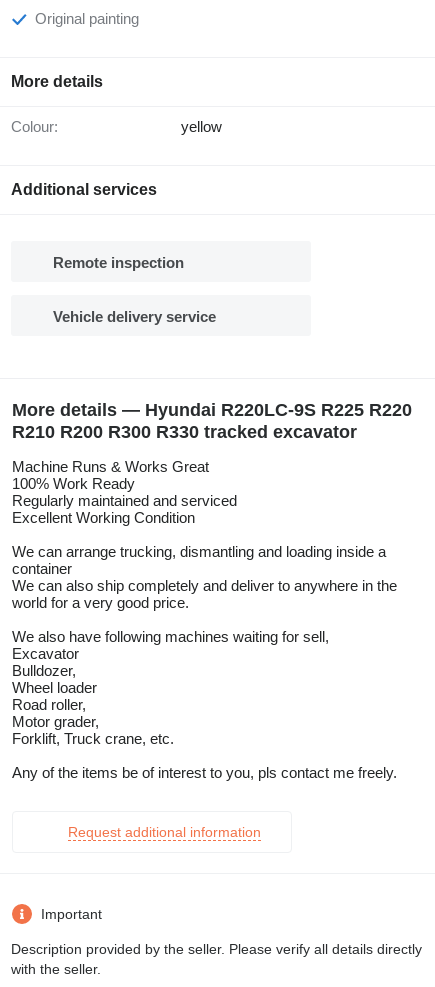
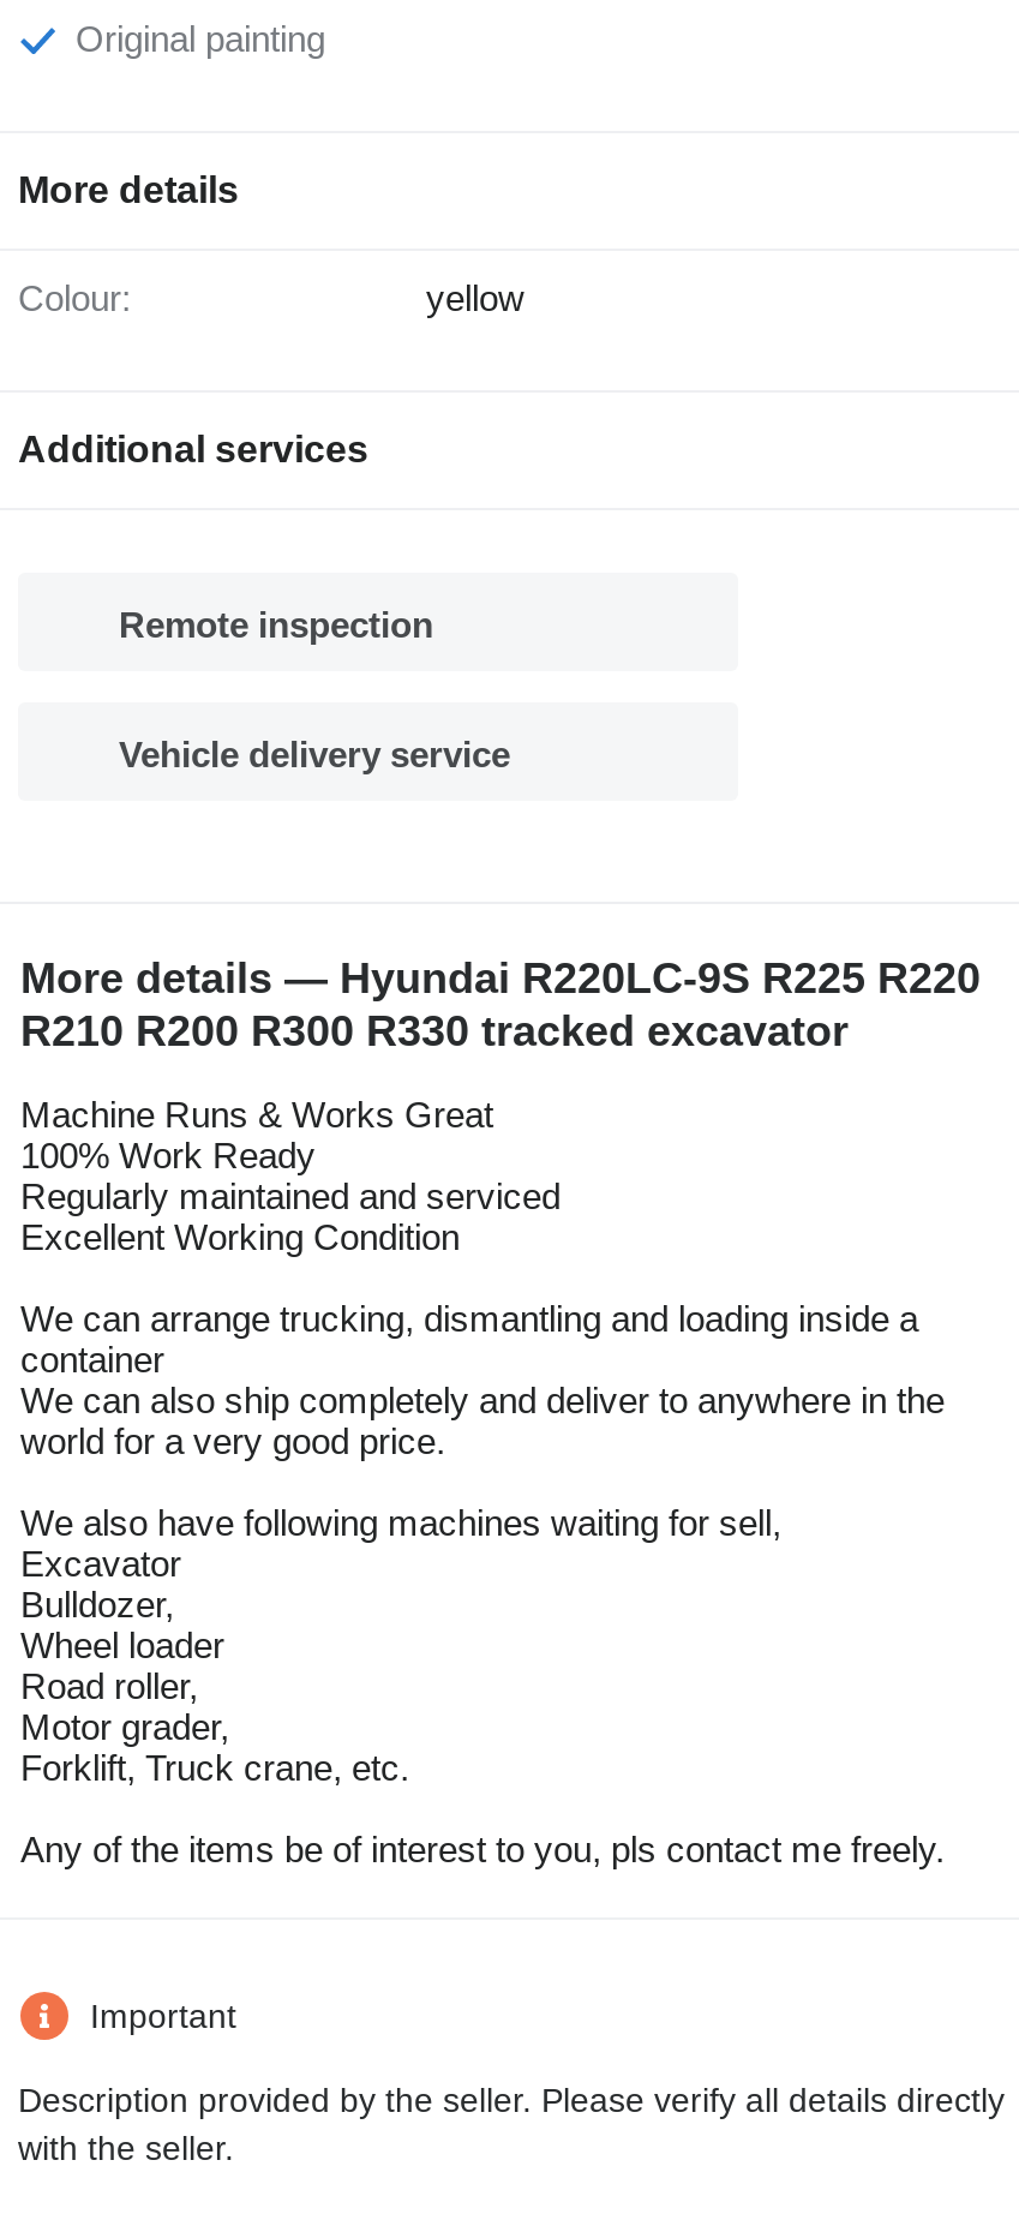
[68,824,261,840] Request additional information -> none

